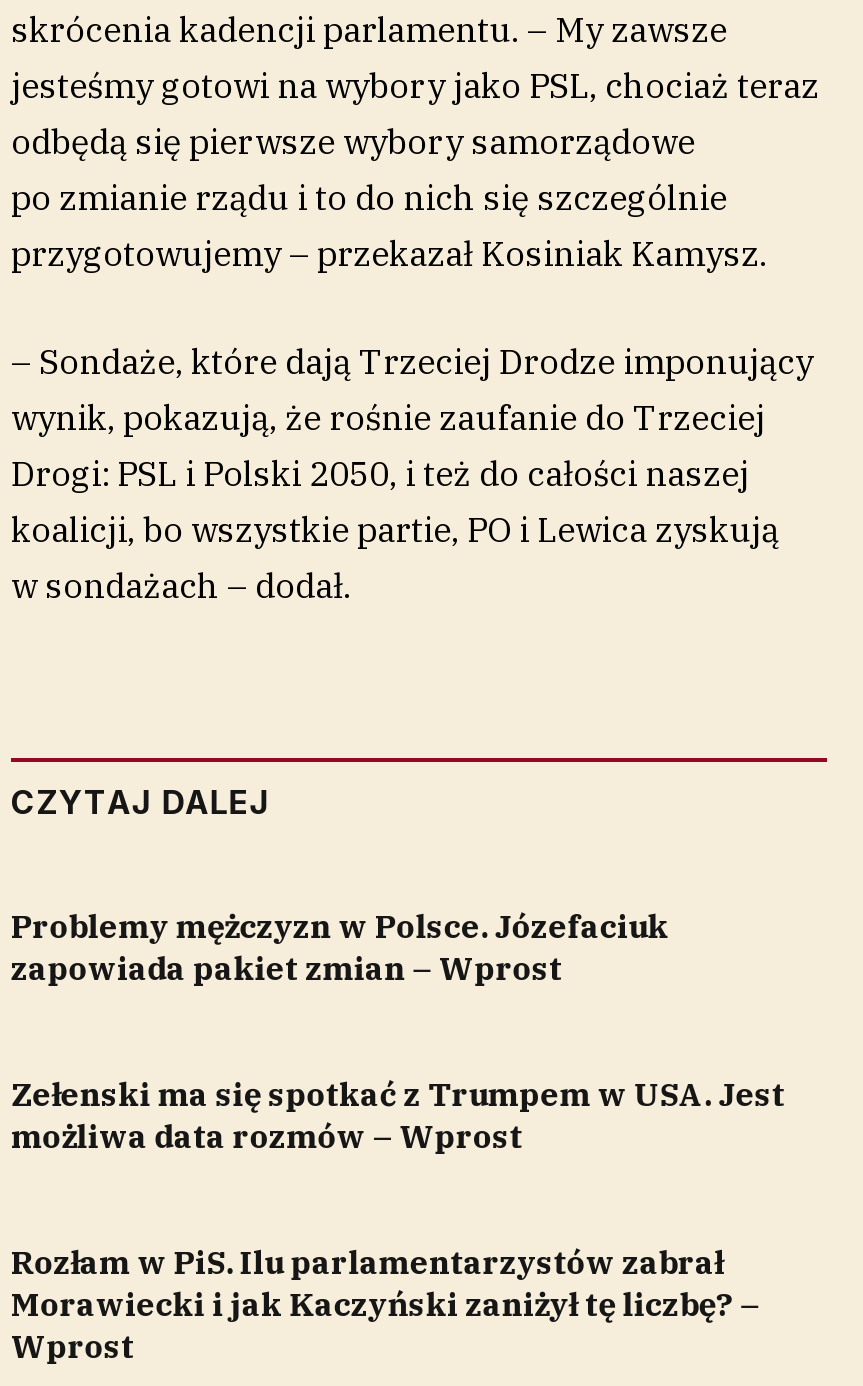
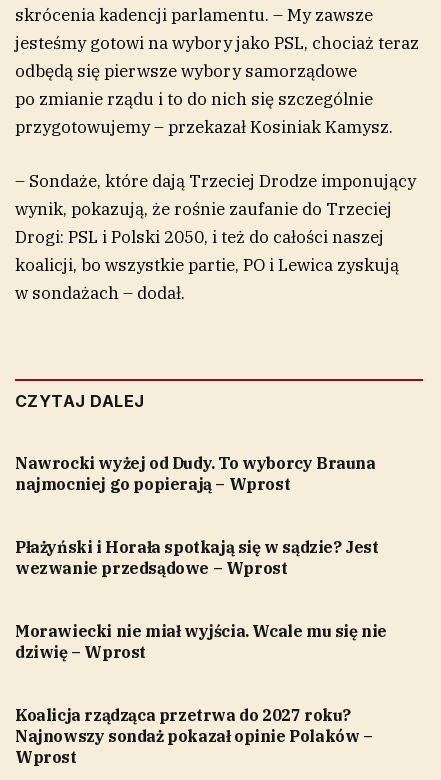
[11,907,785,1325] Problemy mężczyzn w Polsce. Józefaciuk | zapowiada pakiet zmian – Wprost | Zełenski ma się spotkać z Trumpem w USA. Jest | możliwa data rozmów – Wprost | Rozłam w PiS. Ilu parlamentarzystów zabrał | Morawiecki i jak Kaczyński zaniżył tę liczbę? – -> [15,453,387,746] Nawrocki wyżej od Dudy. To wyborcy Brauna | najmocniej go popierają – Wprost | Płażyński i Horała spotkają się w sądzie? Jest | wezwanie przedsądowe – Wprost | Morawiecki nie miał wyjścia. Wcale mu się nie | dziwię – Wprost | Koalicja rządząca przetrwa do 2027 roku? | Najnowszy sondaż pokazał opinie Polaków –

